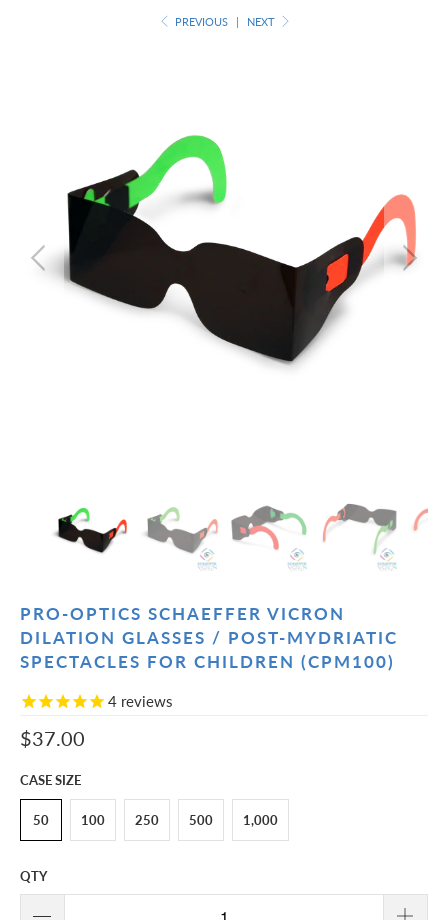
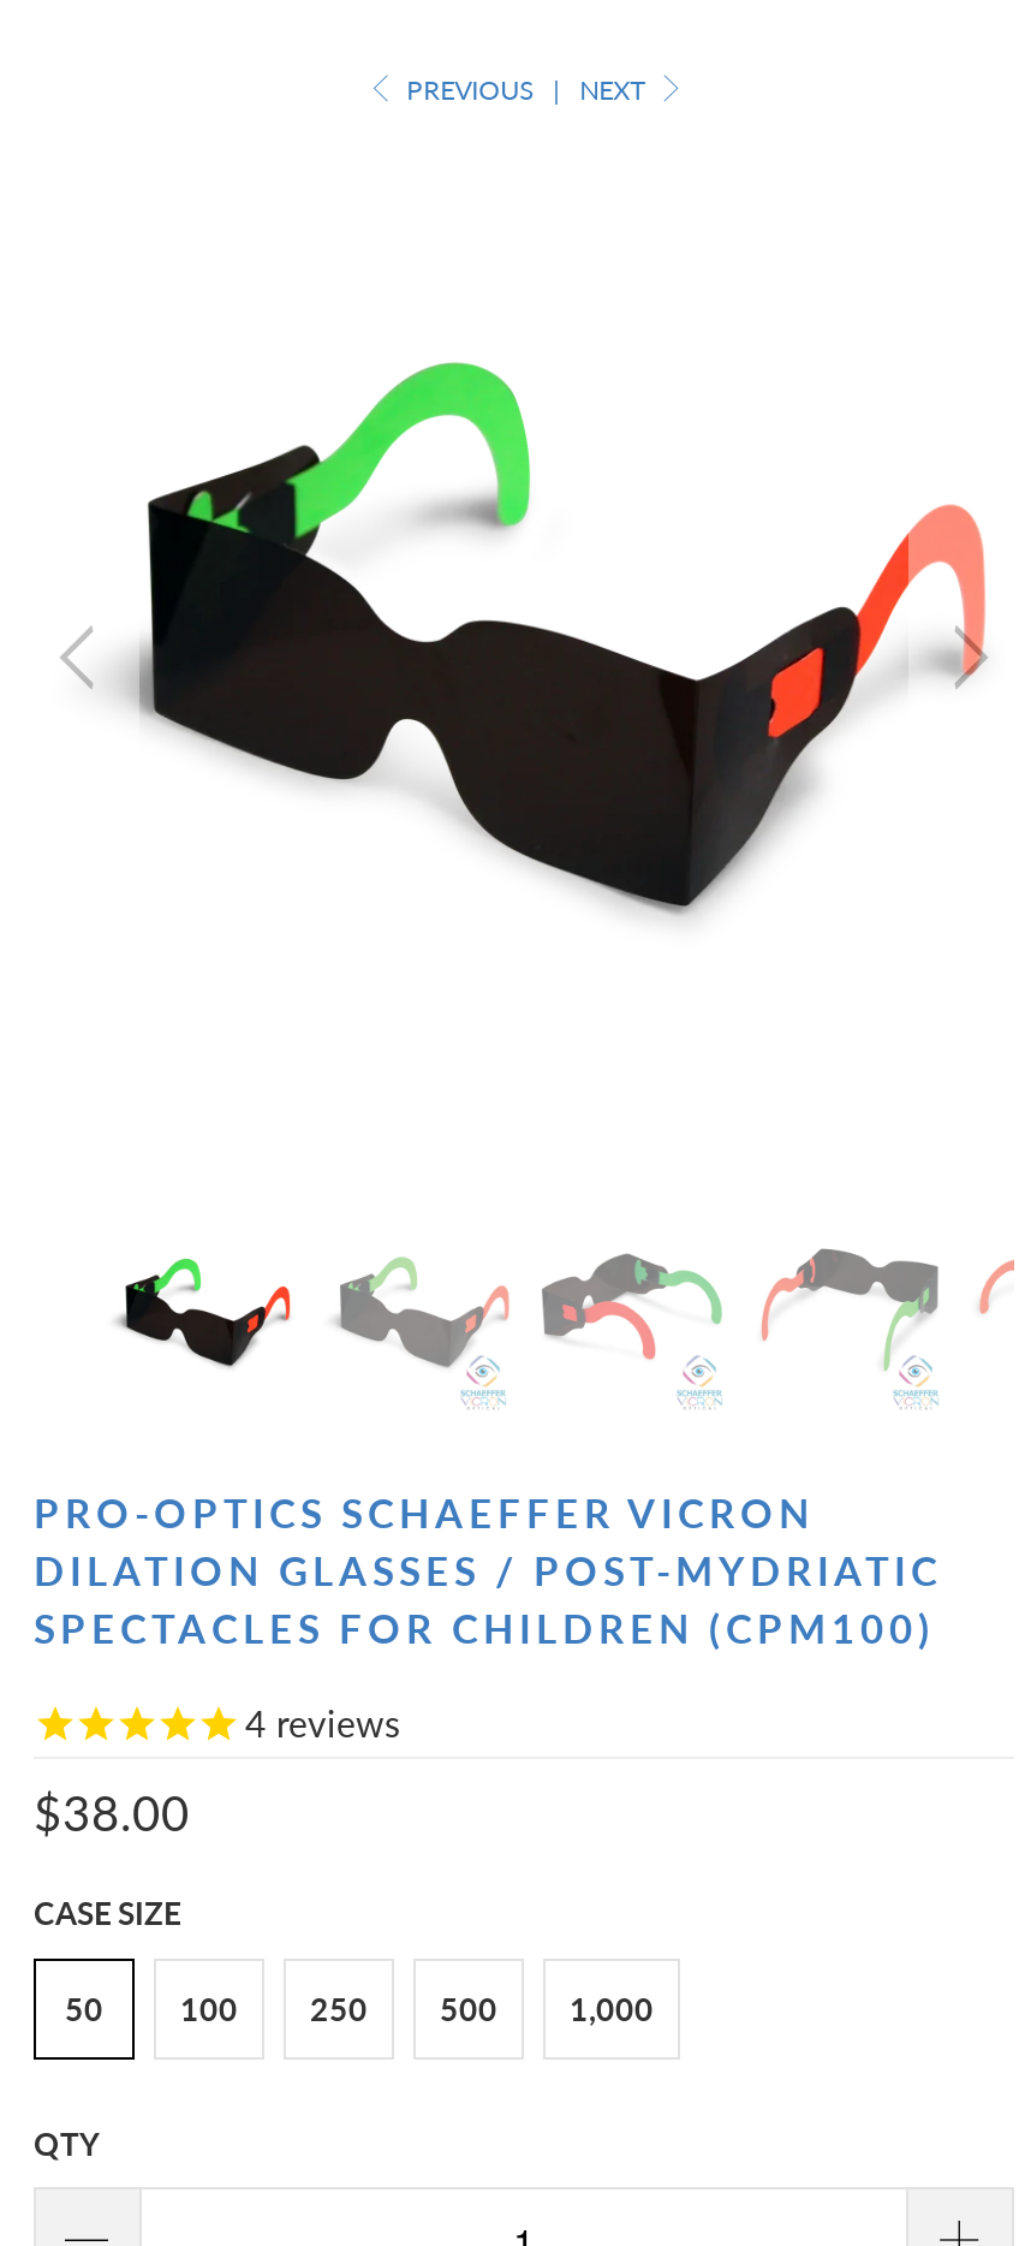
[20,726,85,750] $37.00 -> [34,1784,190,1841] $38.00

